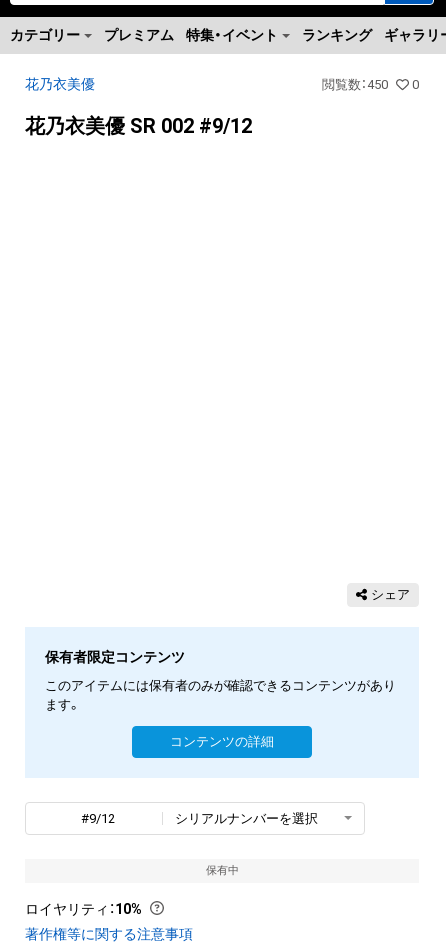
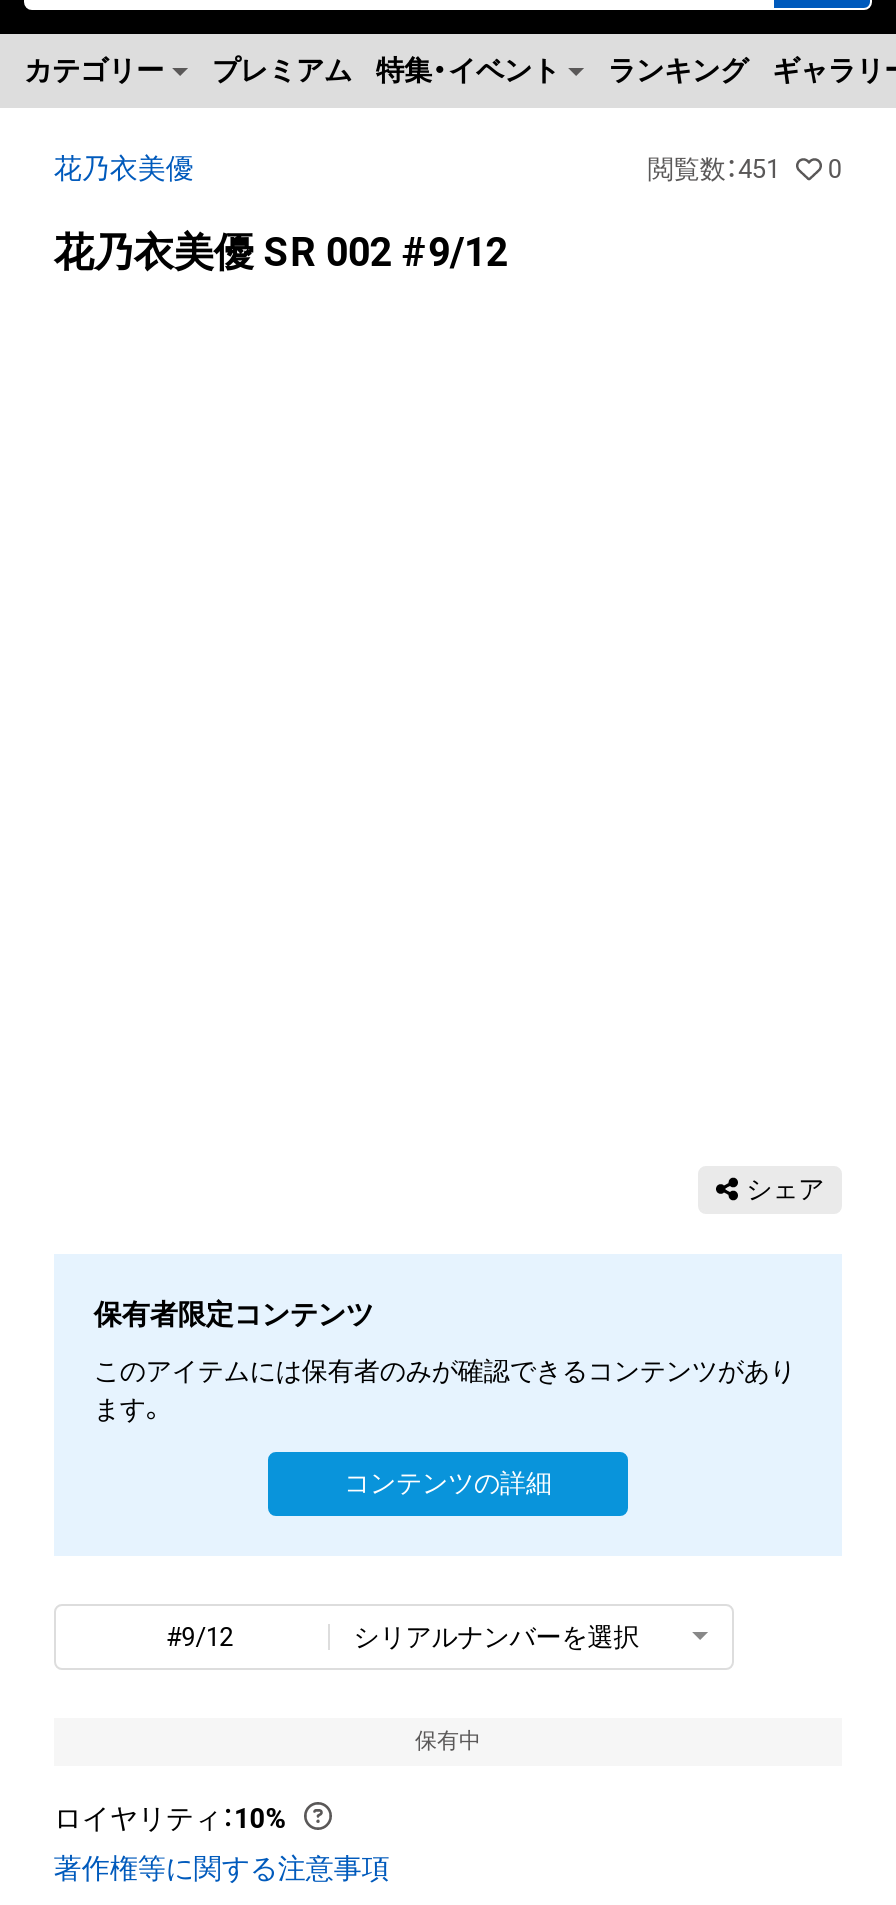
[322,77,419,92] 閲覧数：450 0 -> [648,154,842,184] 閲覧数：451 0

